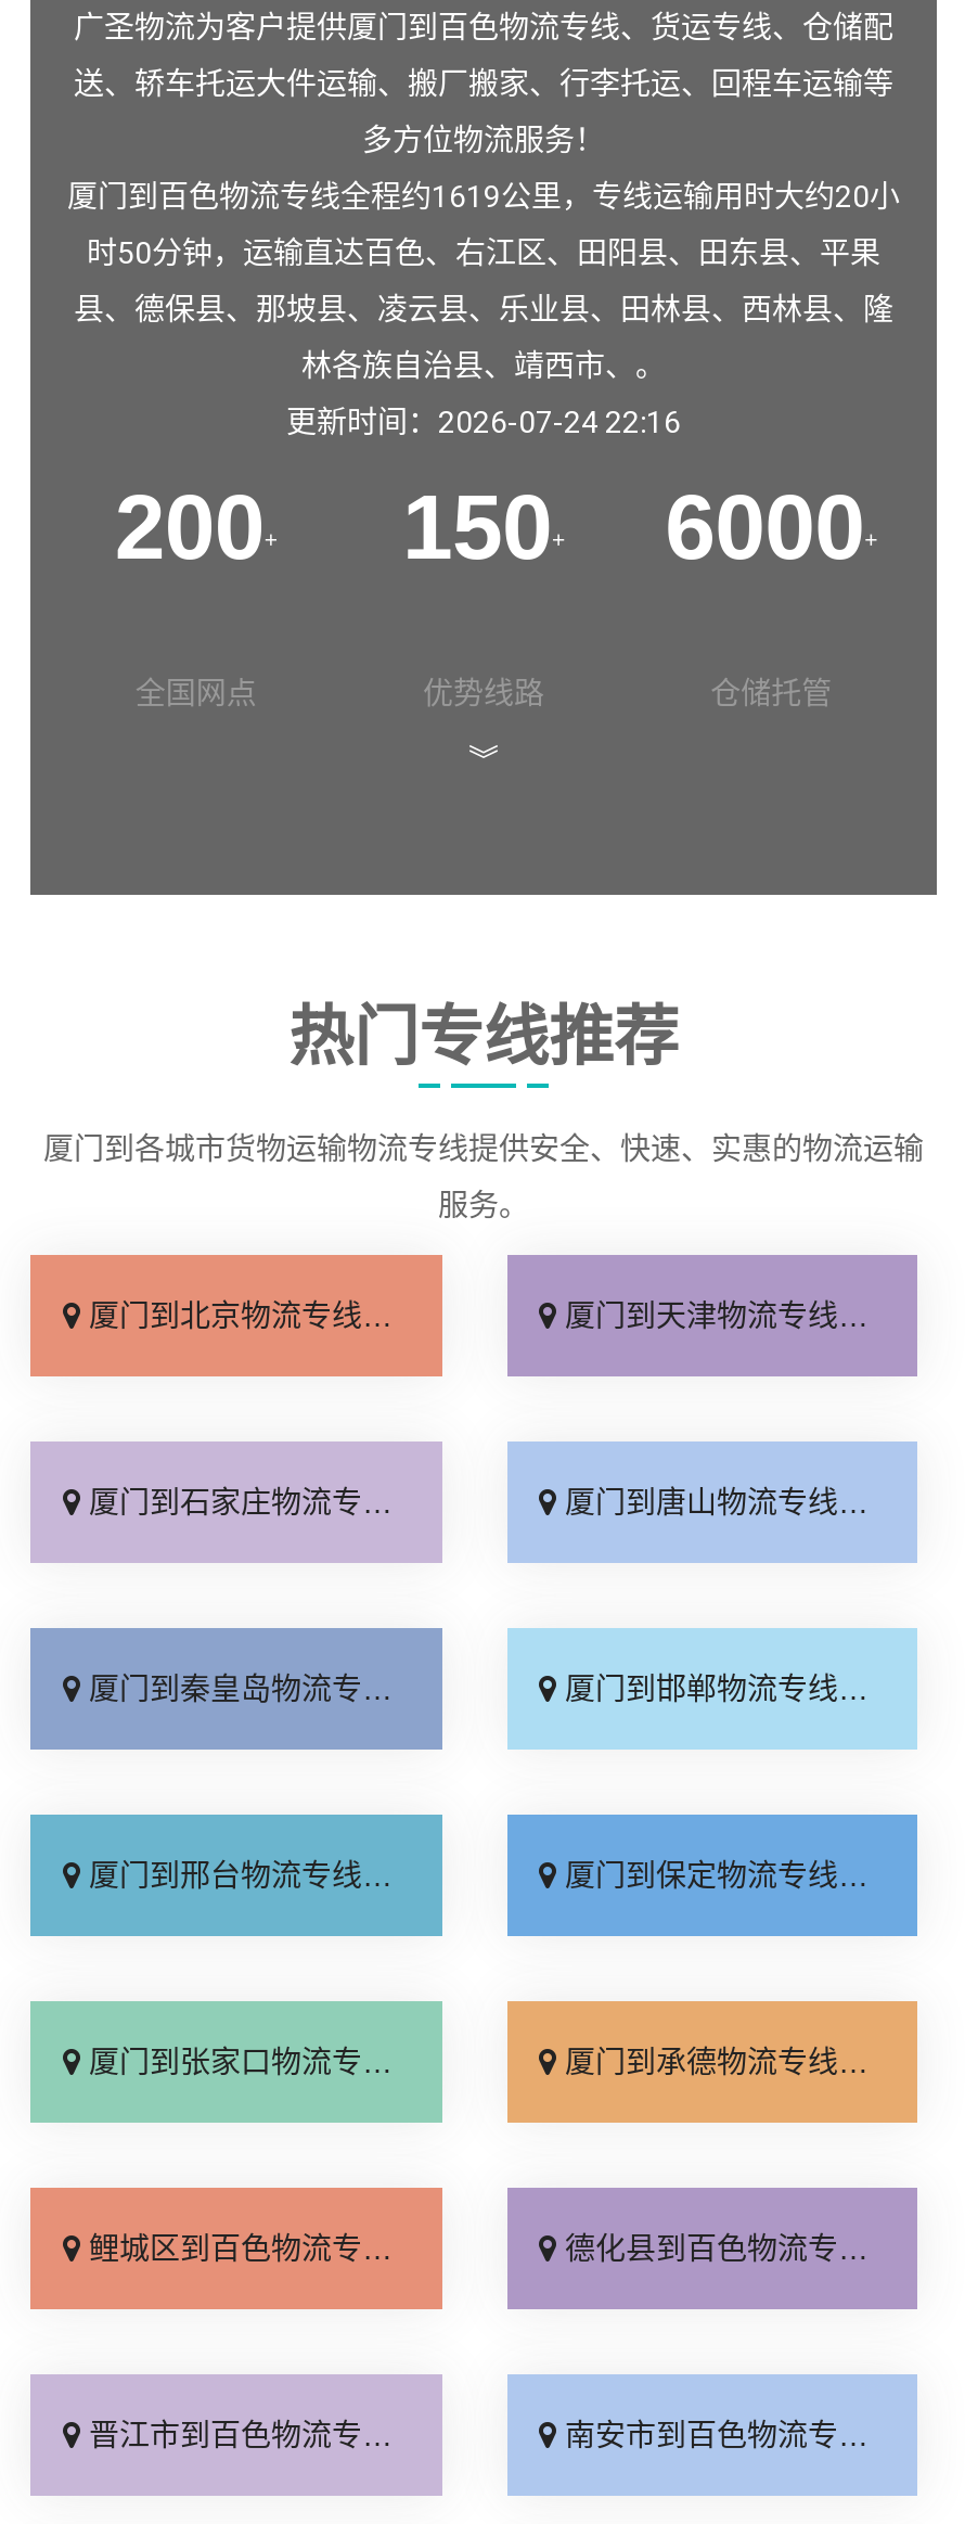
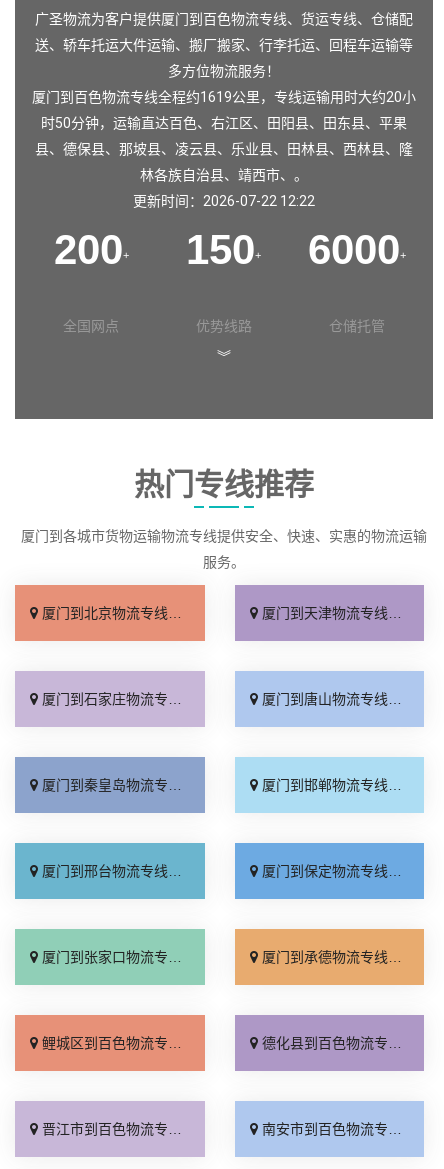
[286,405,681,440] 更新时间：2026-07-24 22:16 -> [133,193,315,209] 更新时间：2026-07-22 12:22

